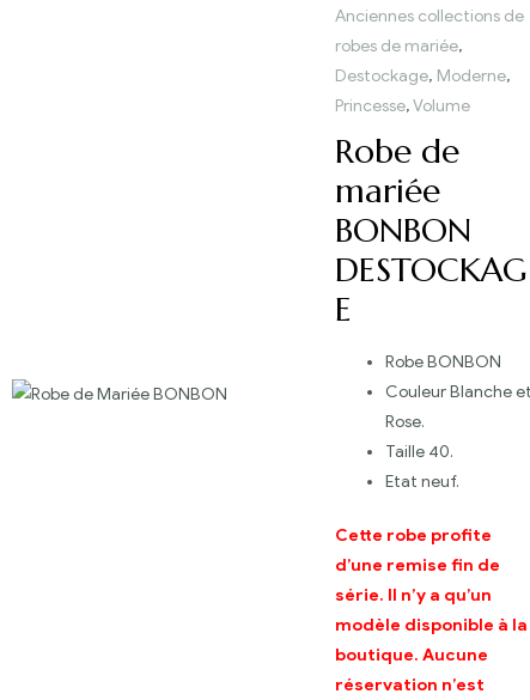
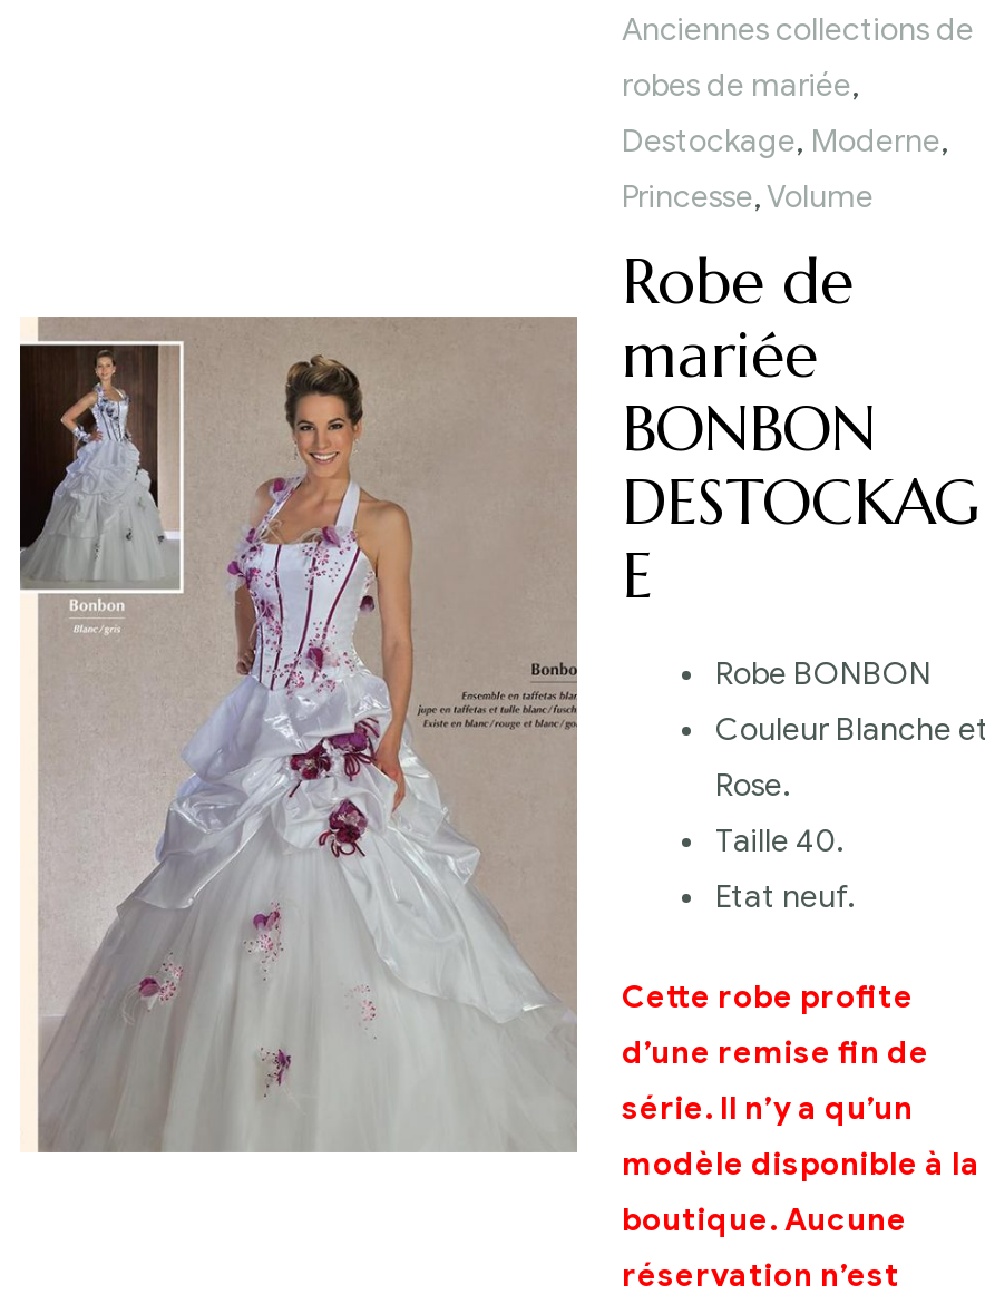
none -> [18,314,579,1155] [image]

